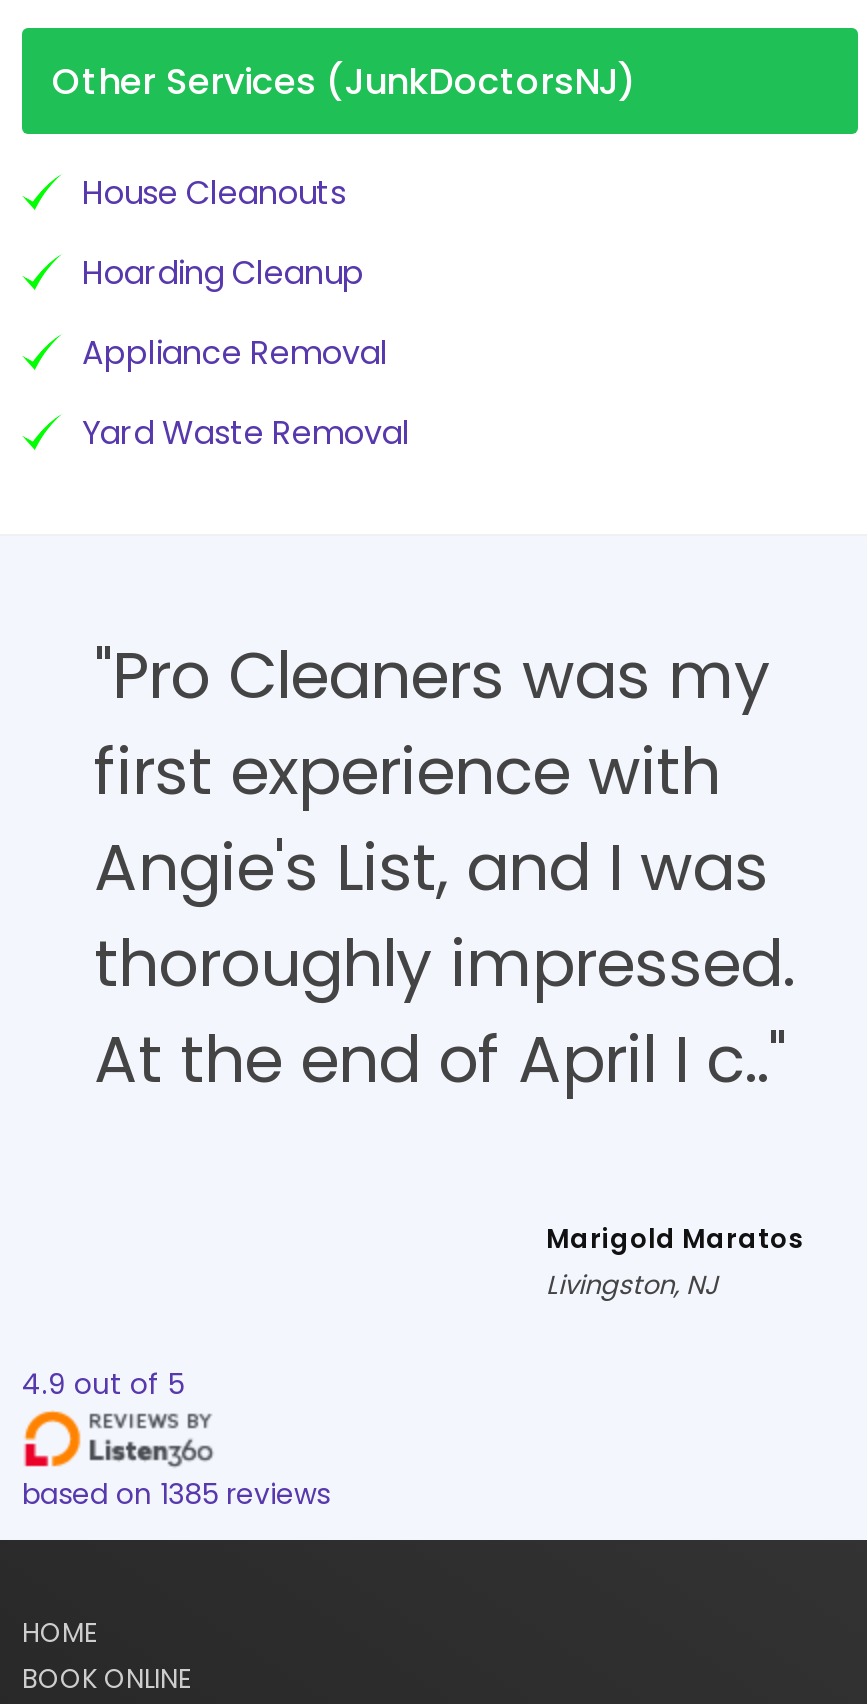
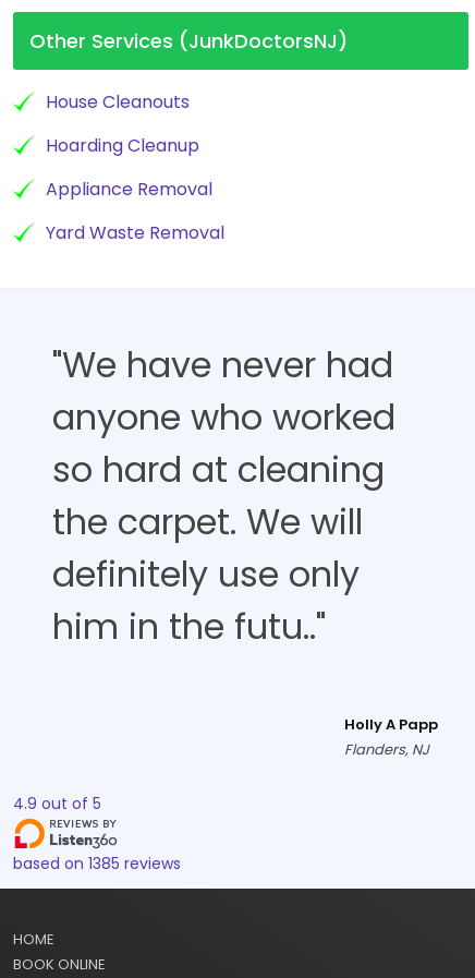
[94,630,794,1104] "Pro Cleaners was my | first experience with | Angie's List, and I was | thoroughly impressed. | At the end of April I c.." -> [52,340,395,651] "We have never had | anyone who worked | so hard at cleaning | the carpet. We will | definitely use only | him in the futu.."
[546,1220,802,1304] Marigold Maratos | Livingston, NJ -> [344,714,438,760] Holly A Papp | Flanders, NJ

